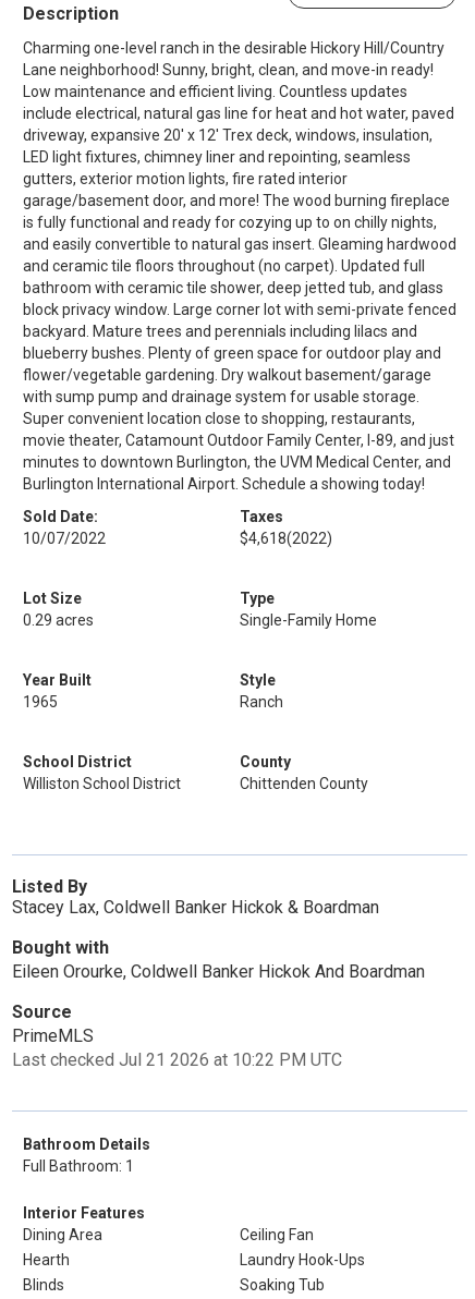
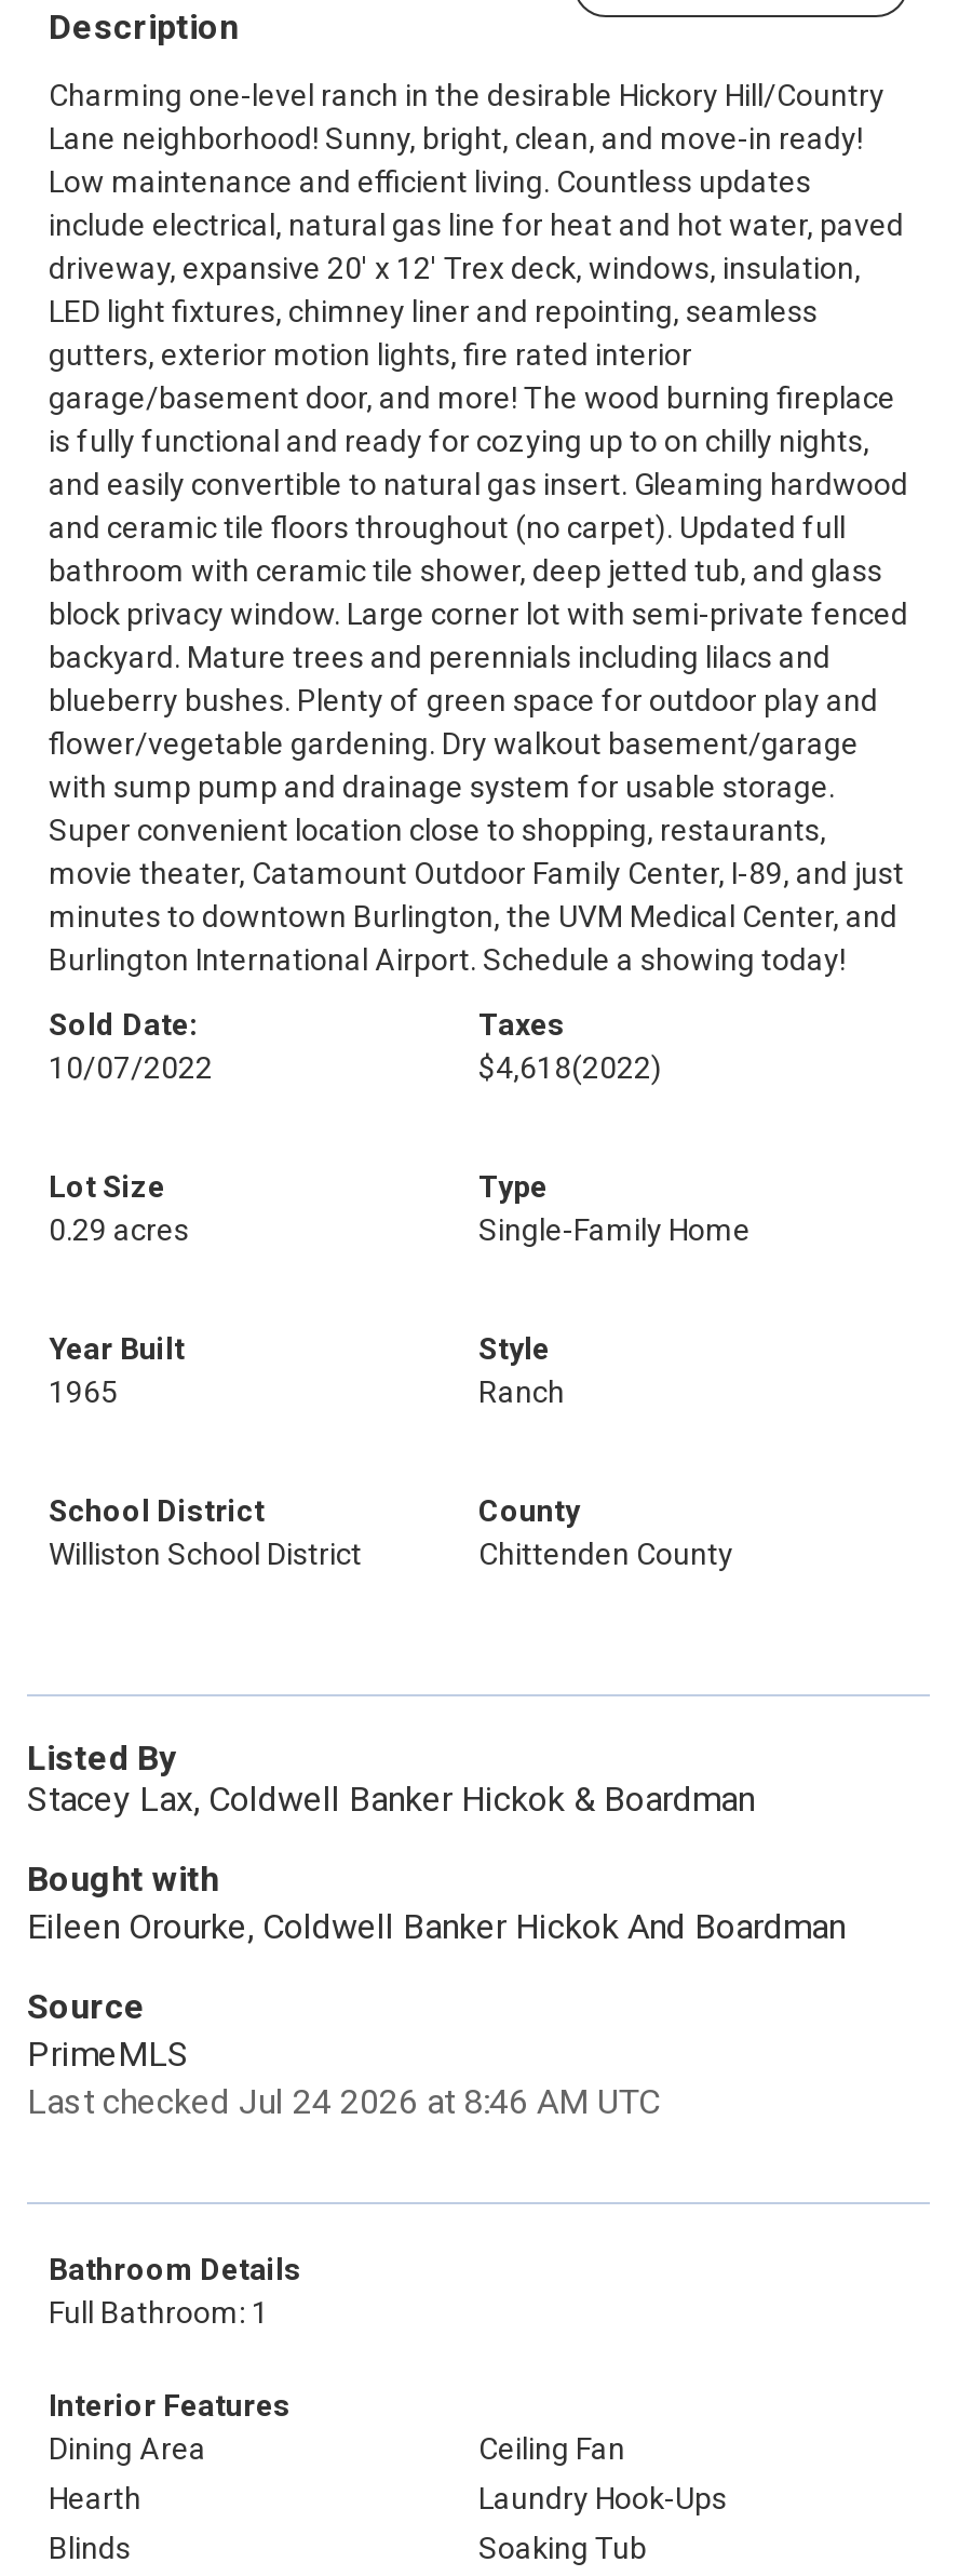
[12,1049,342,1070] Last checked Jul 21 2026 at 10:22 PM UTC -> [27,2081,660,2122] Last checked Jul 24 2026 at 8:46 AM UTC

